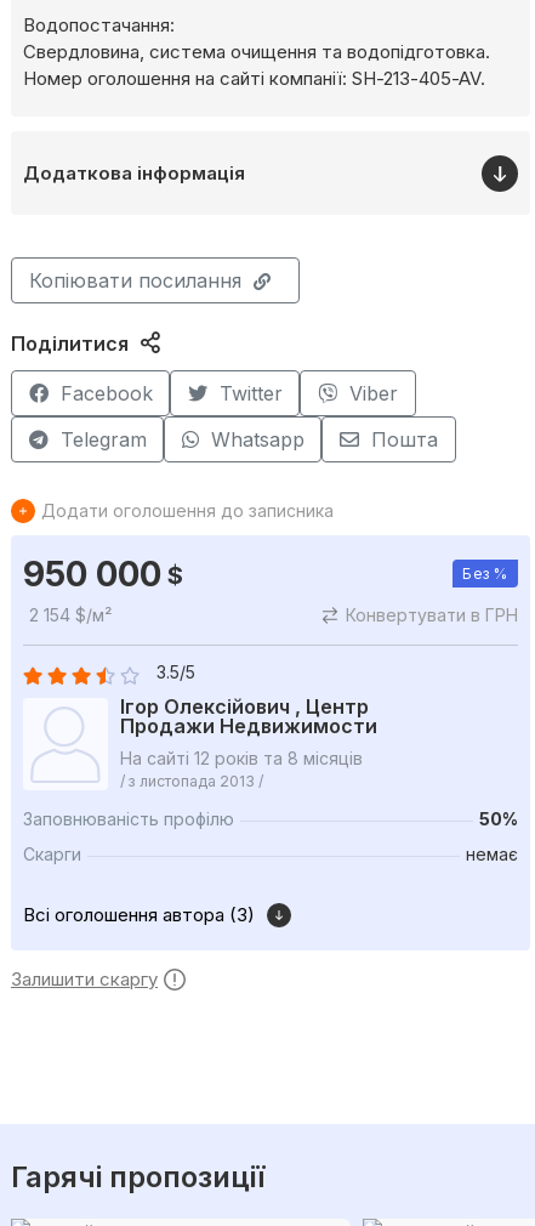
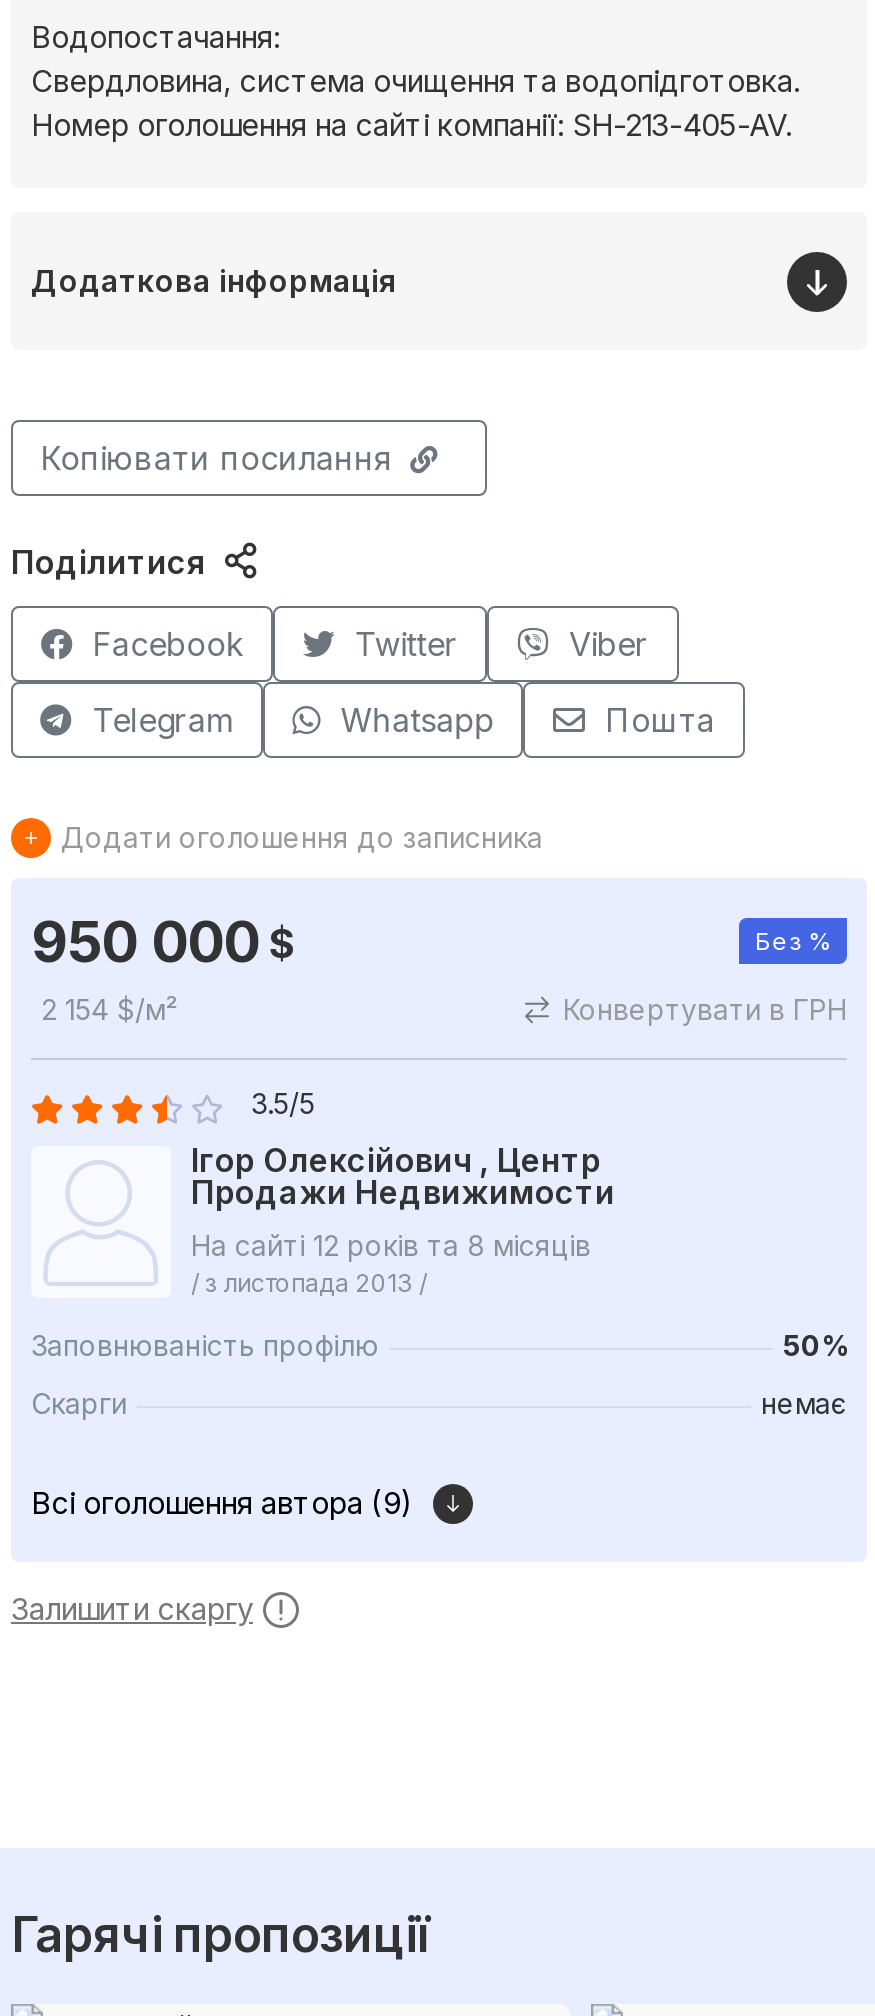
[23,903,255,926] Всі оголошення автора (3) -> [31,1484,413,1522] Всі оголошення автора (9)

